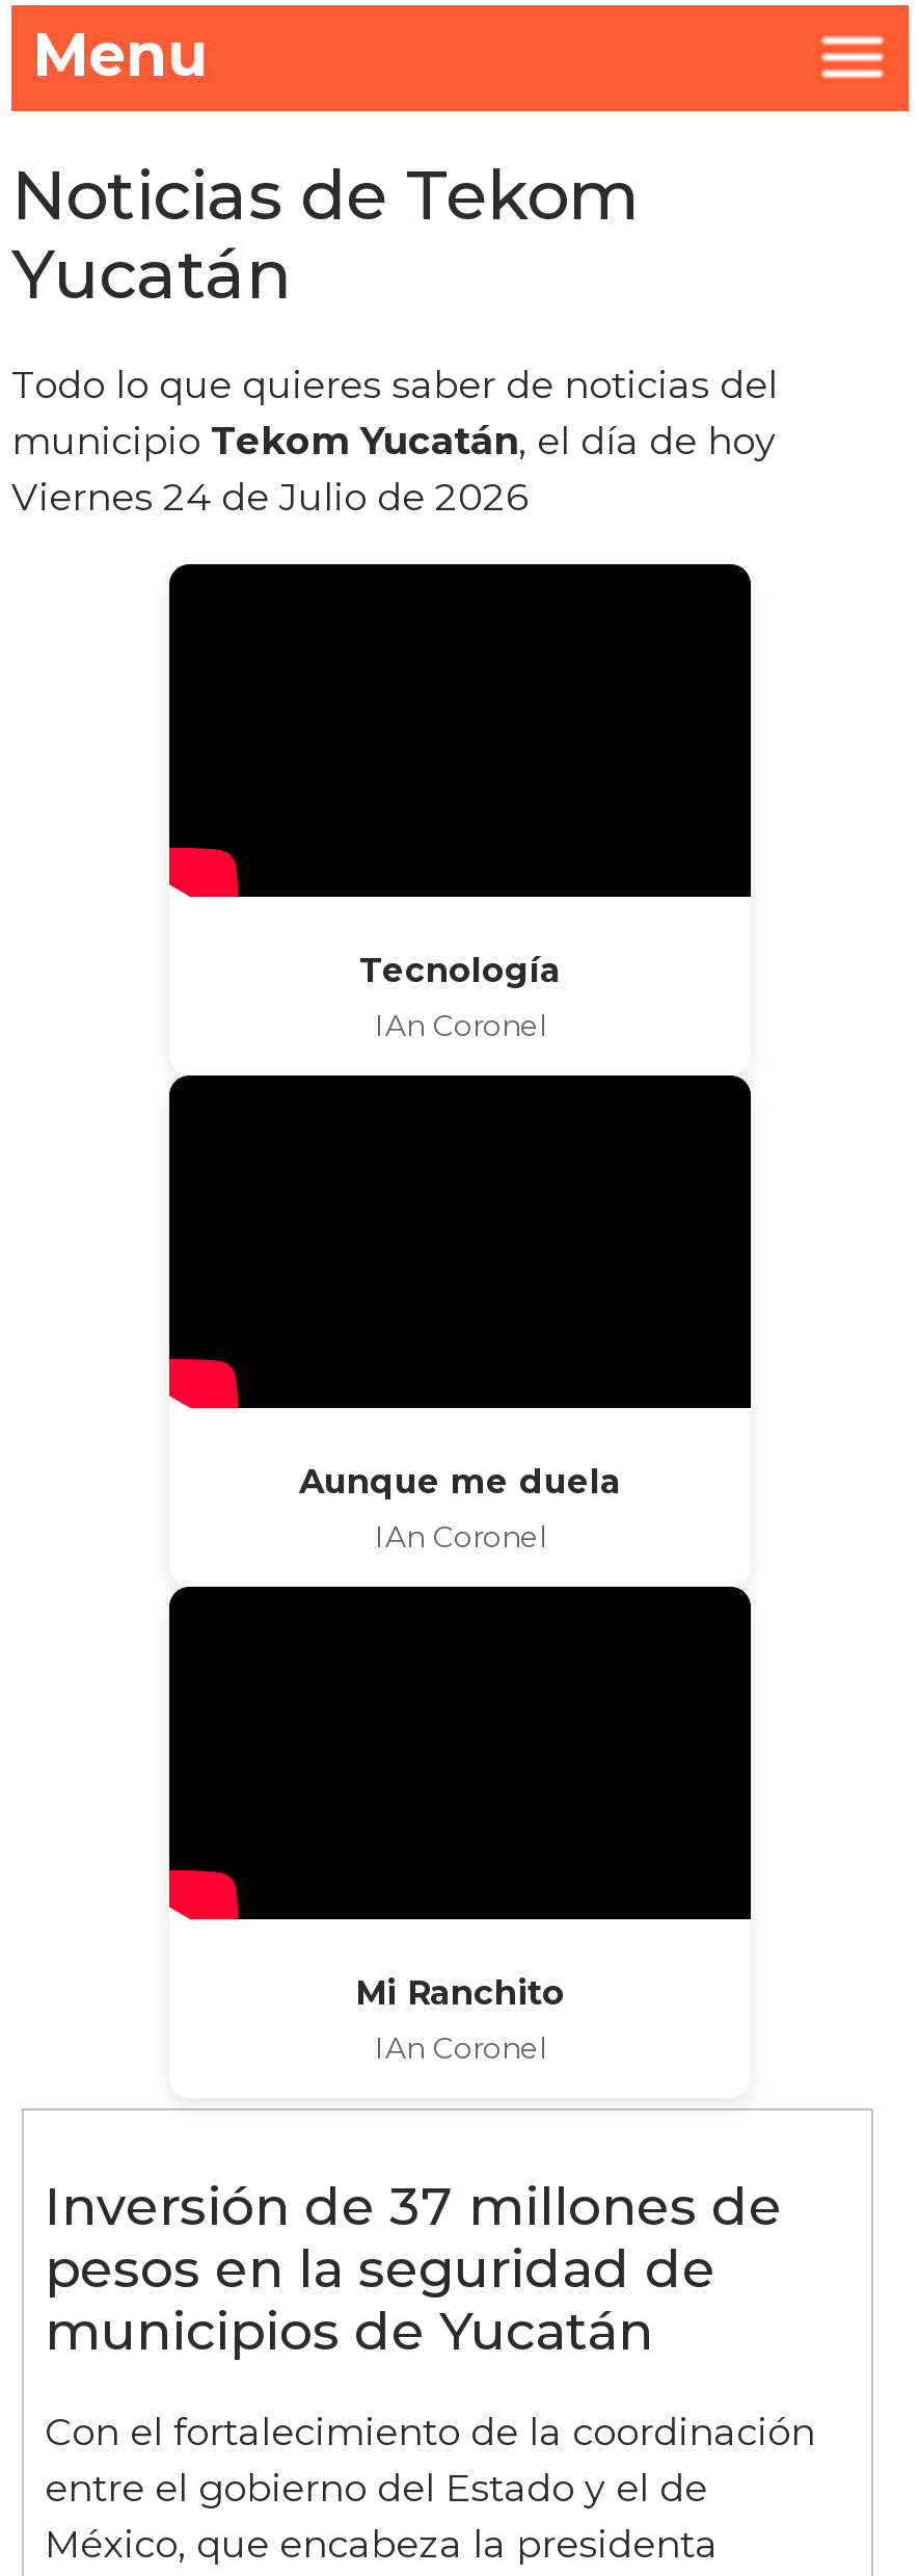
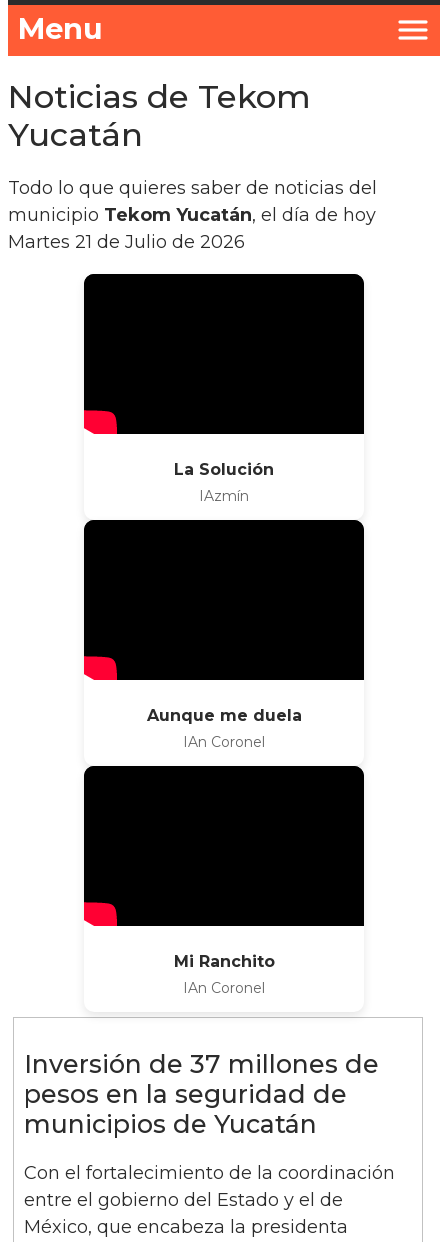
[11,476,529,521] Viernes 24 de Julio de 2026 -> [8,231,245,253] Martes 21 de Julio de 2026
[359,952,561,1045] Tecnología | IAn Coronel -> [174,460,274,505] La Solución | IAzmín

